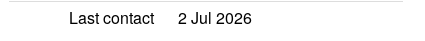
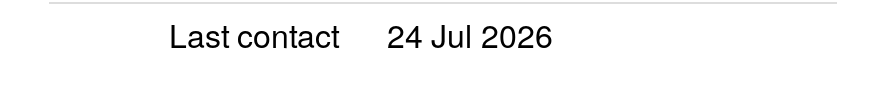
[69,6,252,29] Last contact 2 Jul 2026 -> [169,12,553,58] Last contact 24 Jul 2026

